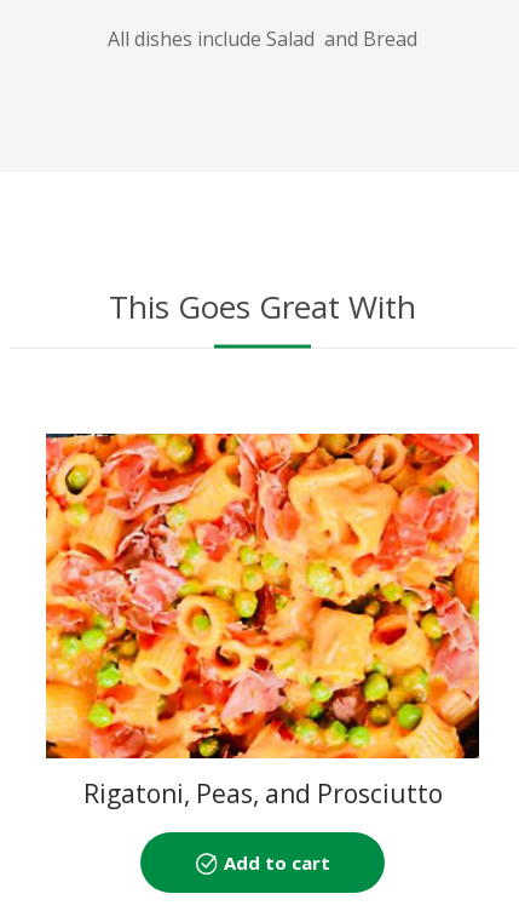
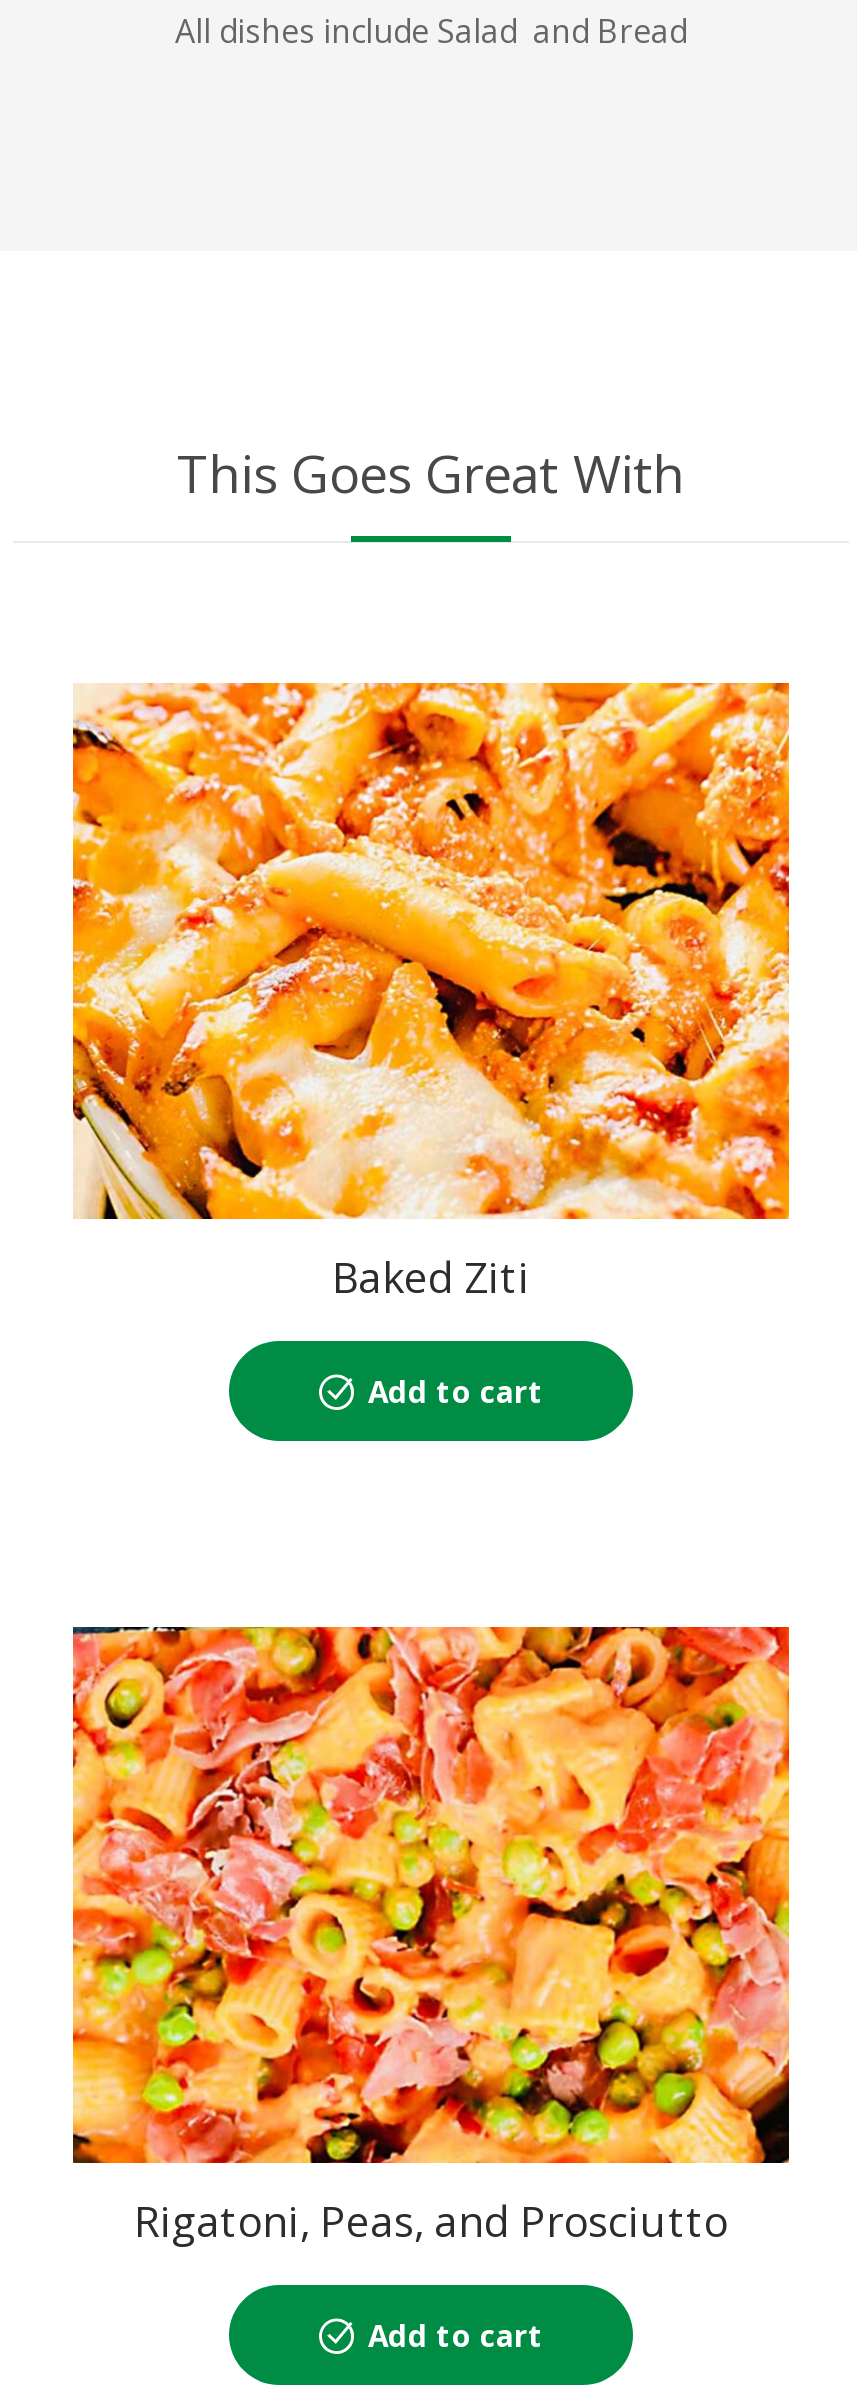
none -> [71,681,791,1411] [image] | Baked Ziti | Add to cart

